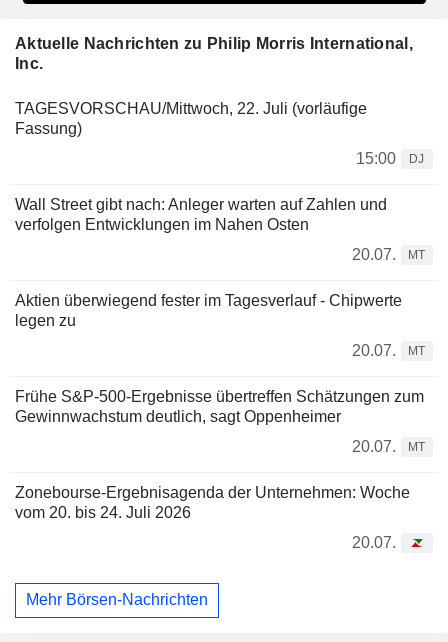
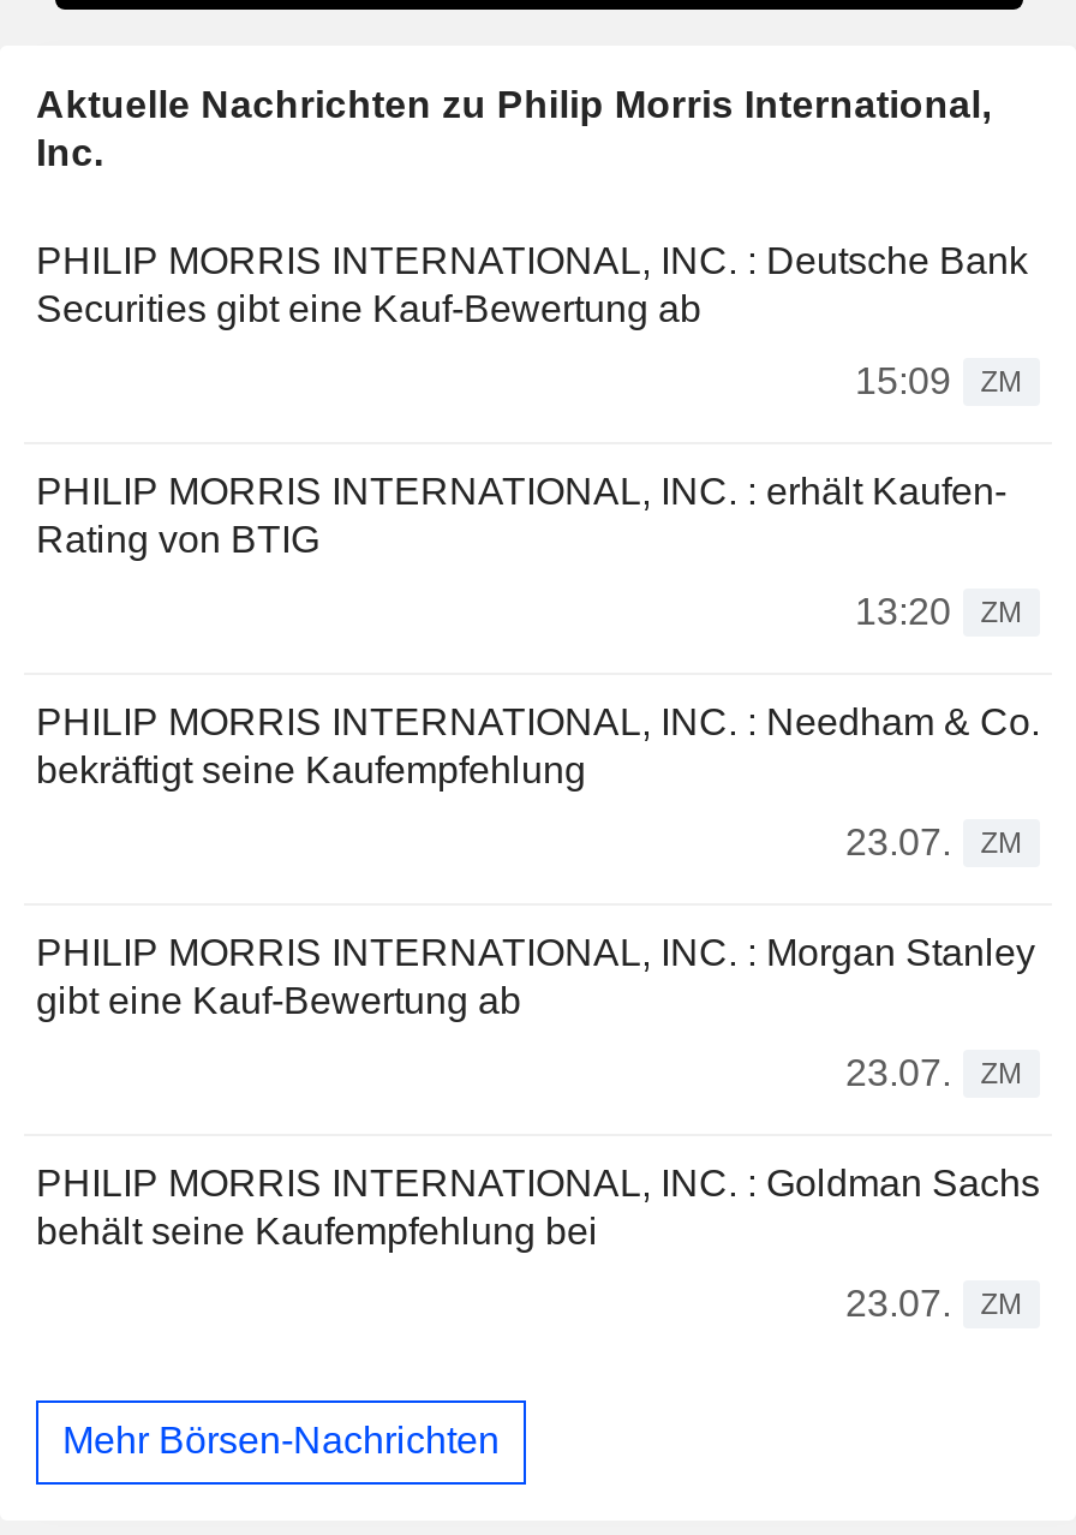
[15,100,367,137] TAGESVORSCHAU/Mittwoch, 22. Juli (vorläufige | Fassung) -> [36,239,1028,328] PHILIP MORRIS INTERNATIONAL, INC. : Deutsche Bank | Securities gibt eine Kauf-Bewertung ab
[356,150,425,167] 15:00 | DJ -> [855,359,1022,400] 15:09 | ZM
[15,196,387,233] Wall Street gibt nach: Anleger warten auf Zahlen und | verfolgen Entwicklungen im Nahen Osten -> [36,470,1006,559] PHILIP MORRIS INTERNATIONAL, INC. : erhält Kaufen- | Rating von BTIG
[352,246,426,263] 20.07. | MT -> [855,590,1022,631] 13:20 | ZM
[15,292,402,329] Aktien überwiegend fester im Tagesverlauf - Chipwerte | legen zu -> [36,700,1040,789] PHILIP MORRIS INTERNATIONAL, INC. : Needham & Co. | bekräftigt seine Kaufempfehlung
[352,342,426,359] 20.07. | MT -> [845,821,1022,861] 23.07. | ZM
[15,388,424,425] Frühe S&P-500-Ergebnisse übertreffen Schätzungen zum | Gewinnwachstum deutlich, sagt Oppenheimer -> [36,931,1035,1020] PHILIP MORRIS INTERNATIONAL, INC. : Morgan Stanley | gibt eine Kauf-Bewertung ab
[352,438,426,455] 20.07. | MT -> [845,1051,1022,1092] 23.07. | ZM
[15,484,410,521] Zonebourse-Ergebnisagenda der Unternehmen: Woche | vom 20. bis 24. Juli 2026 -> [36,1162,1040,1251] PHILIP MORRIS INTERNATIONAL, INC. : Goldman Sachs | behält seine Kaufempfehlung bei
[352,534,396,551] 20.07. -> [845,1282,1022,1323] 23.07. | ZM

